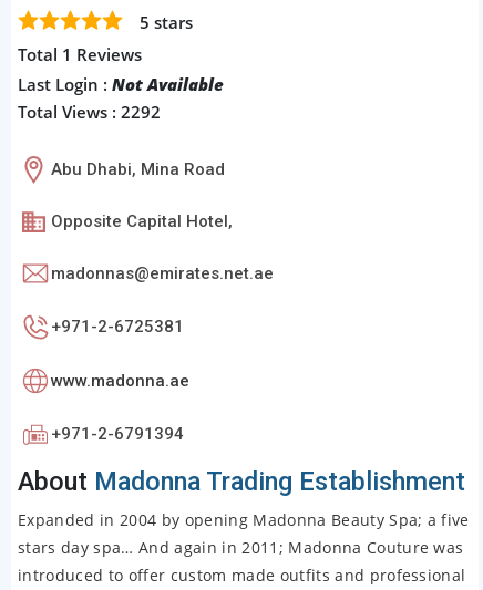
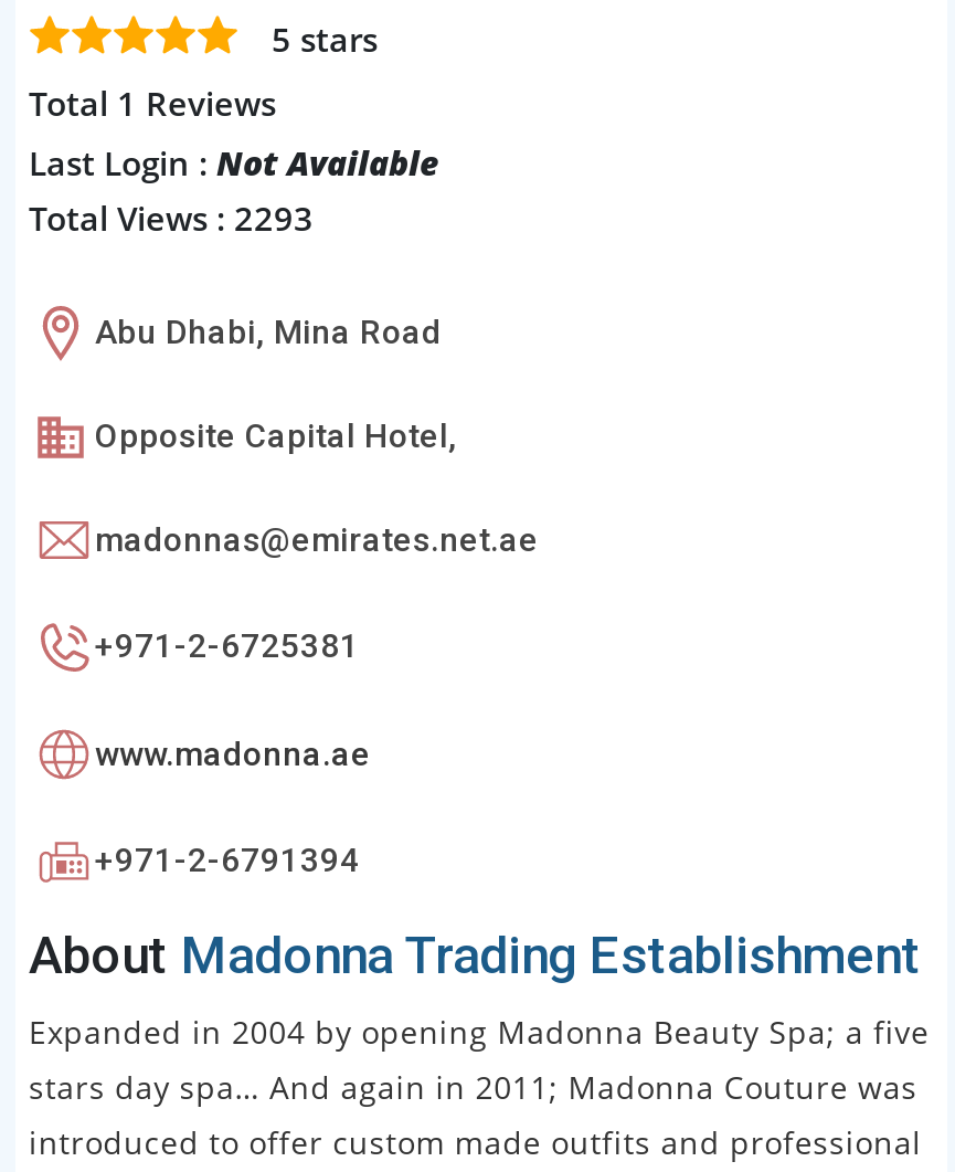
[18,100,161,122] Total Views : 2292 -> [29,194,314,239] Total Views : 2293

